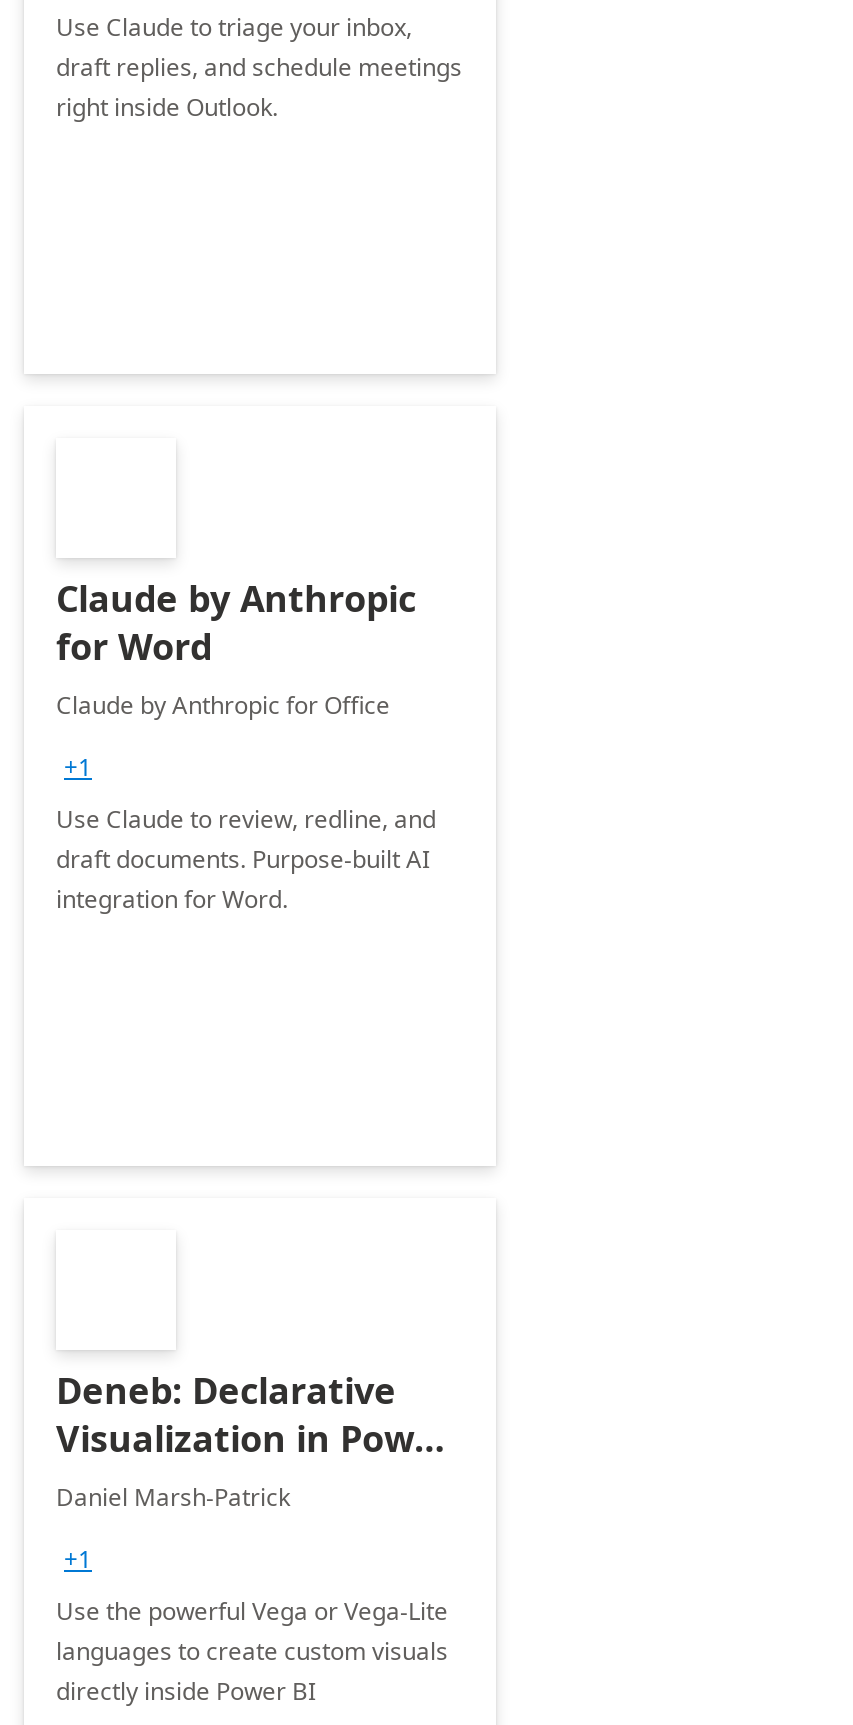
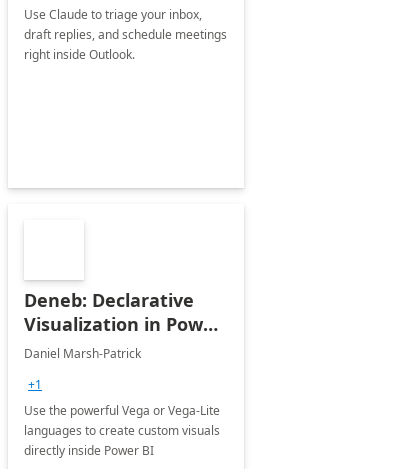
[56,574,436,916] Claude by Anthropic | for Word | Claude by Anthropic for Office | +1 | Use Claude to review, redline, and | draft documents. Purpose-built AI | integration for Word. -> none

